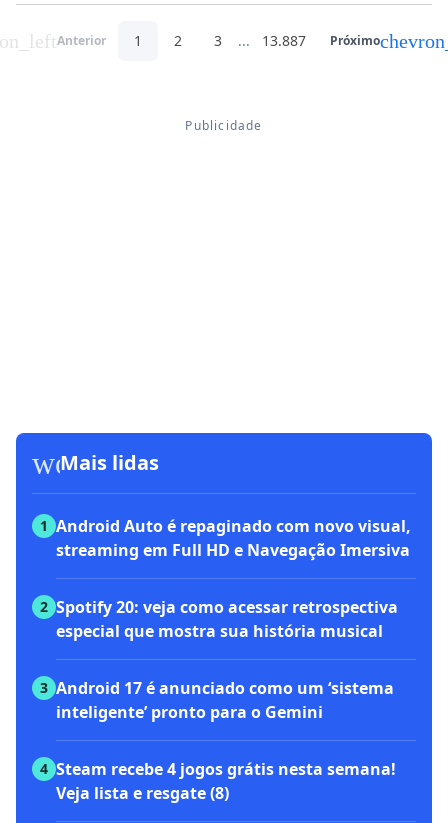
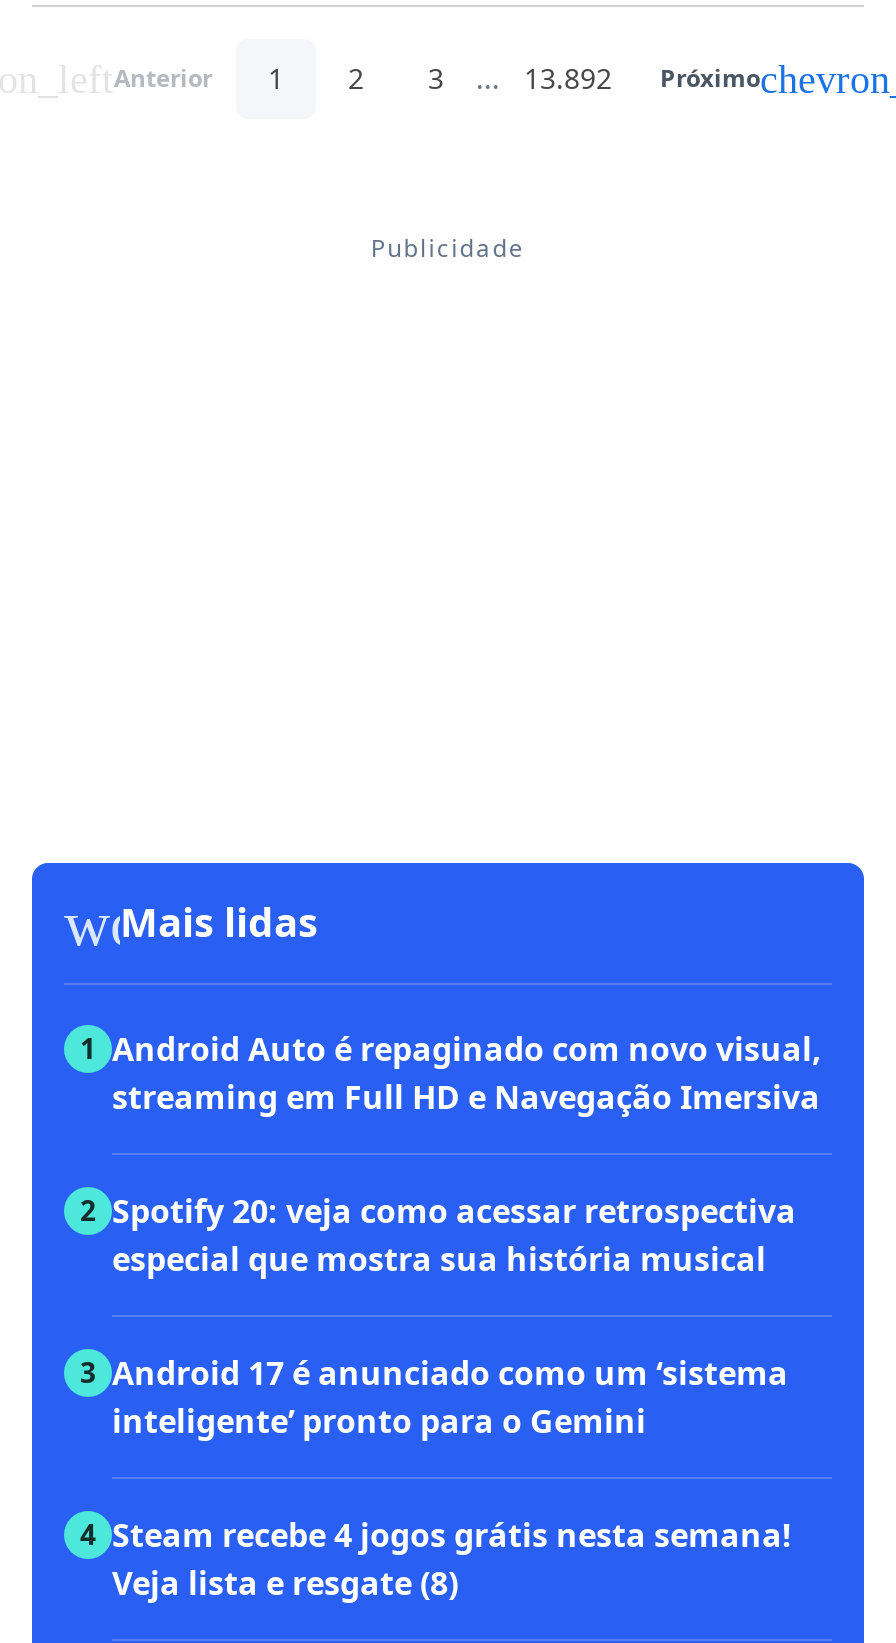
[262,31,306,50] 13.887 -> [524,59,612,97] 13.892

